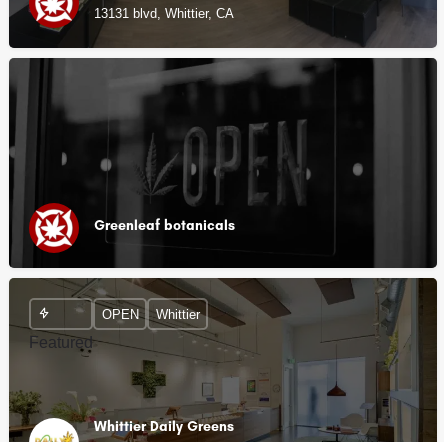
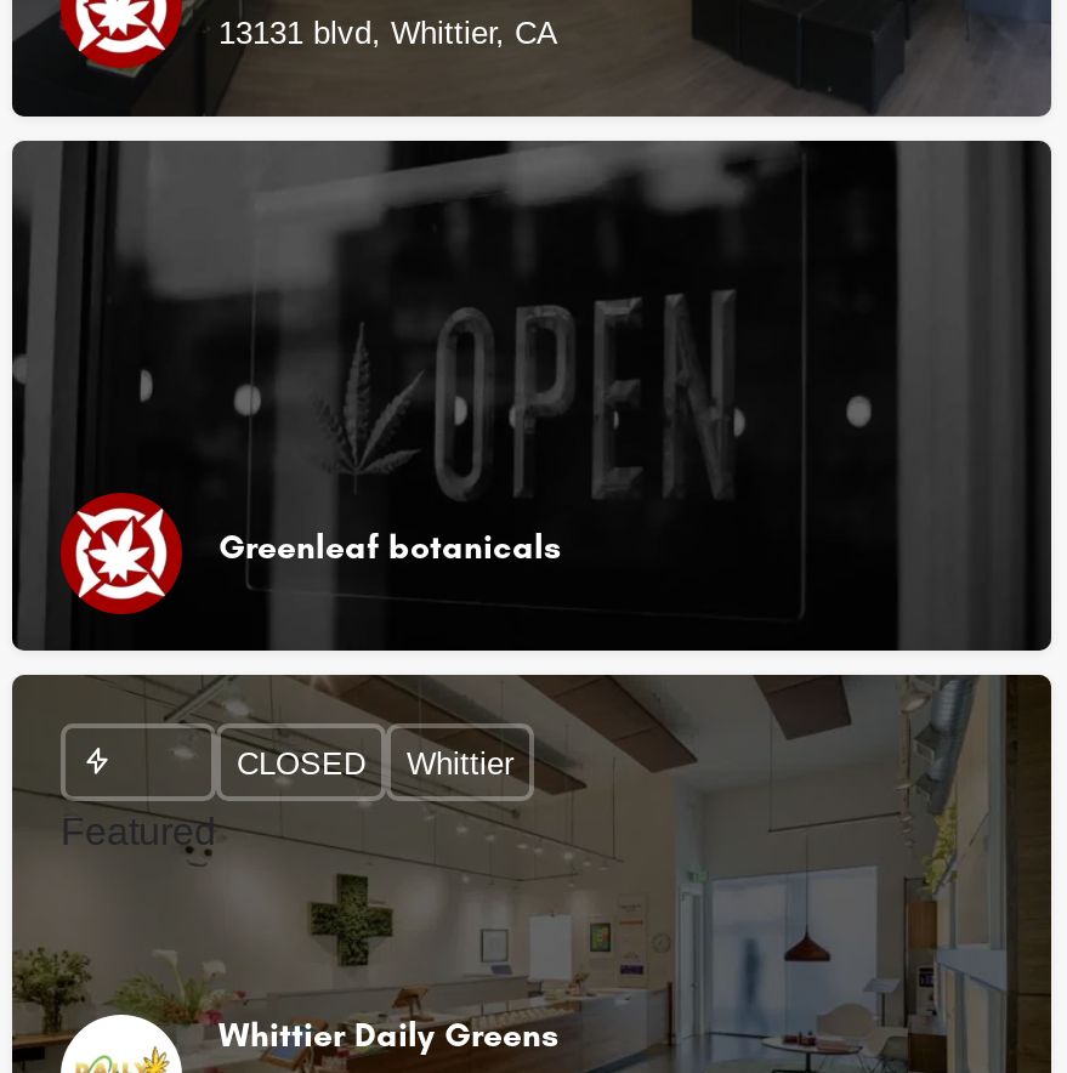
[101,306,138,321] OPEN -> [237,744,365,780] CLOSED

